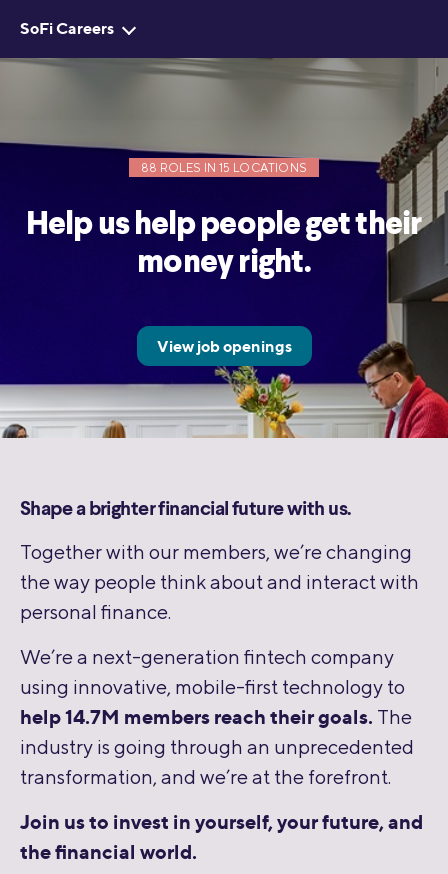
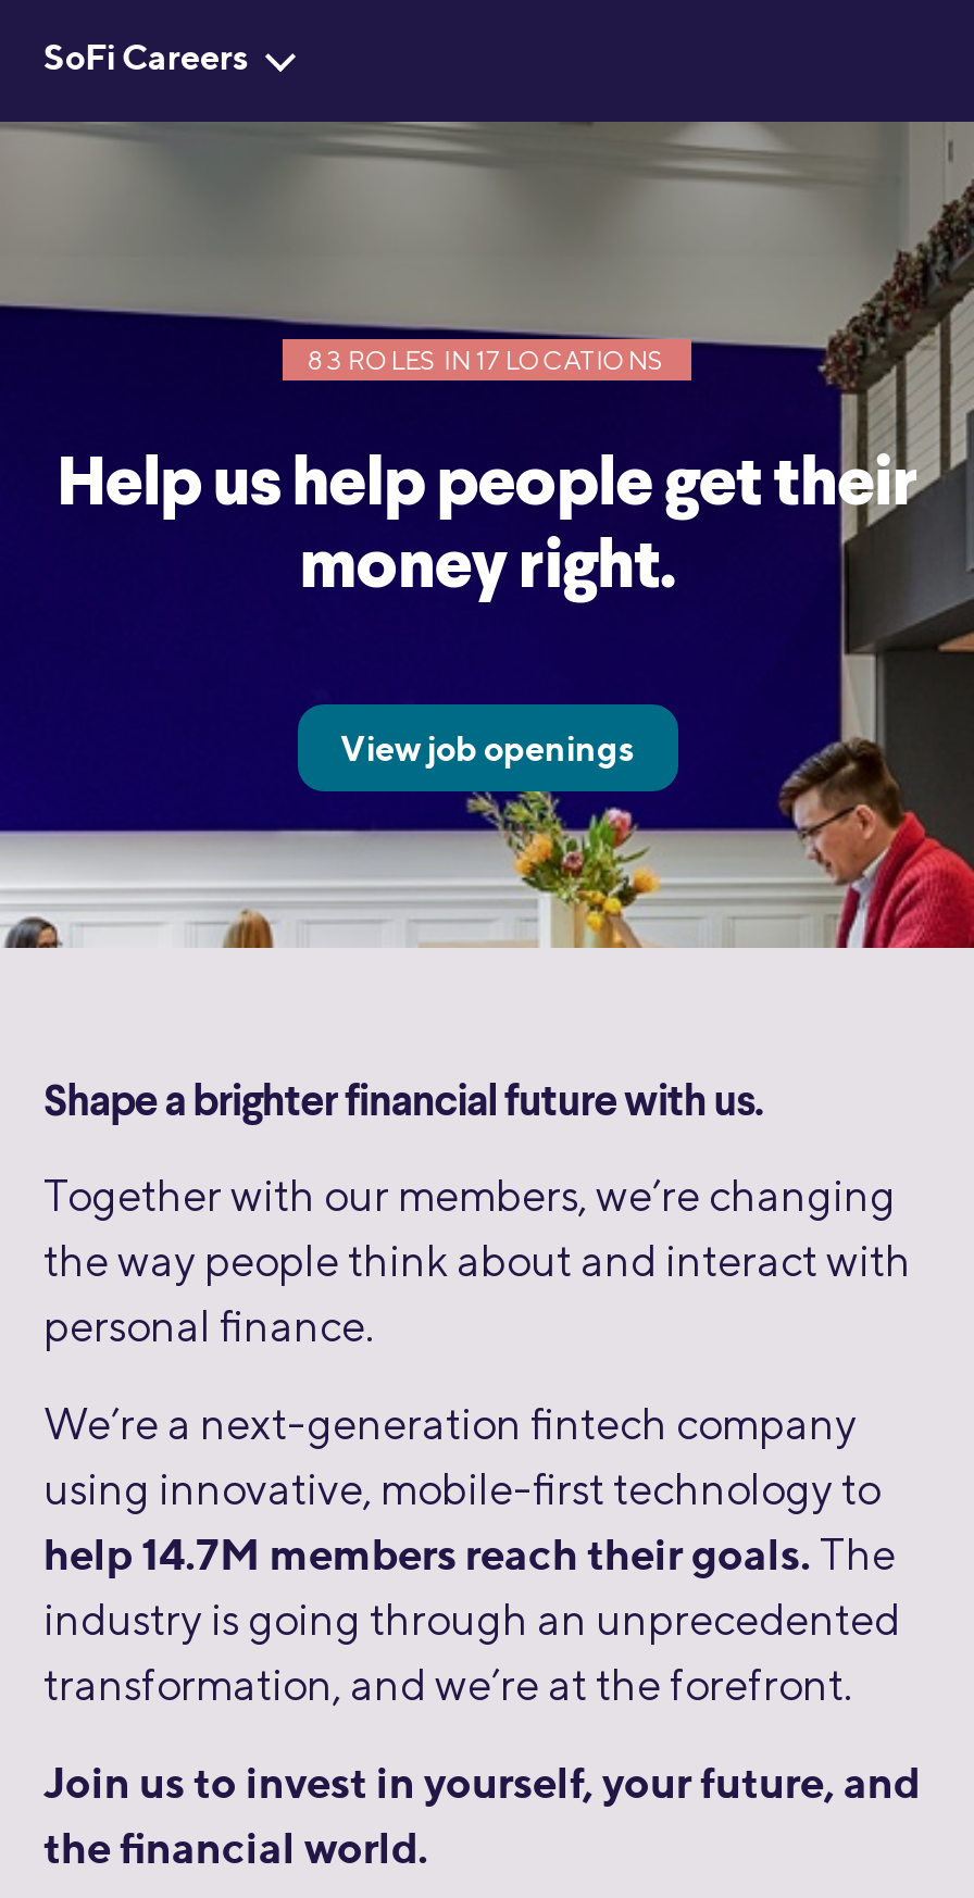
[141,160,307,175] 88 ROLES IN 15 LOCATIONS -> [308,344,666,376] 83 ROLES IN 17 LOCATIONS

